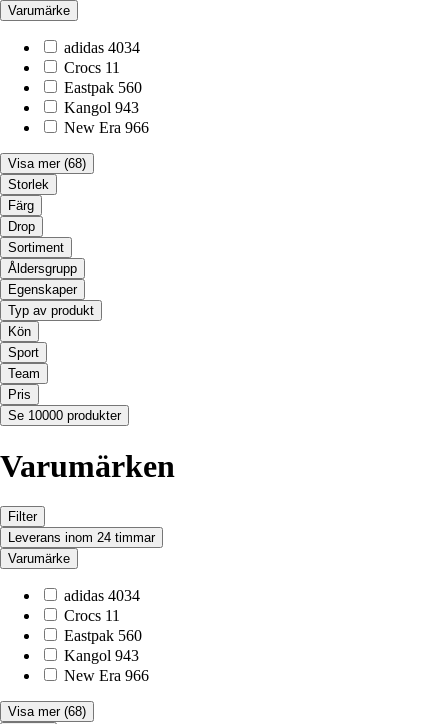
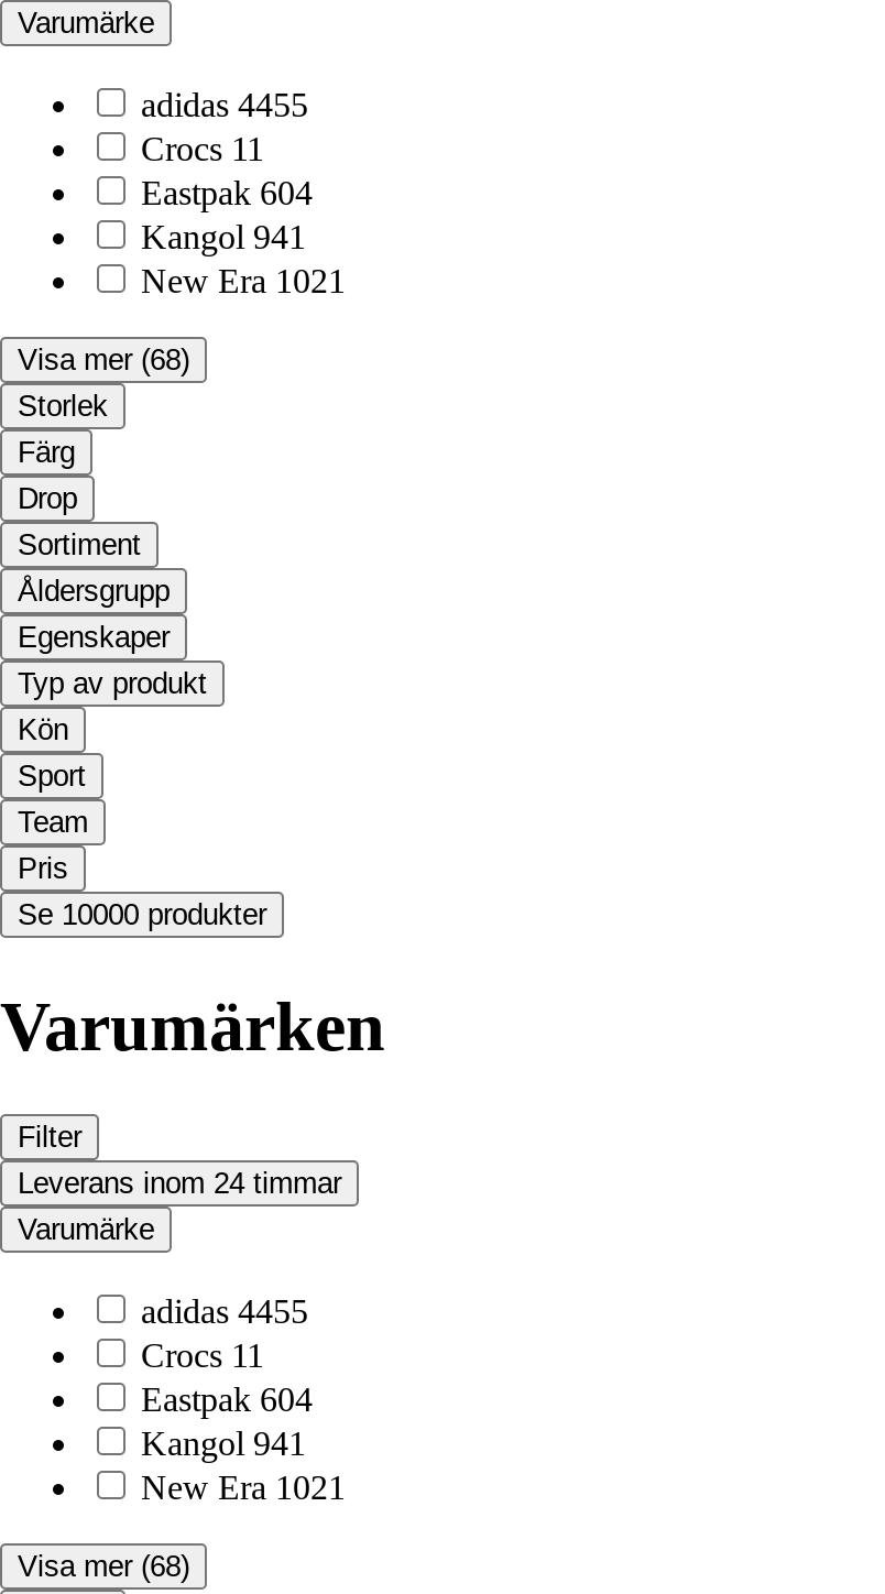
[64,39,140,56] adidas 4034 -> [141,87,308,124] adidas 4455
[64,79,142,96] Eastpak 560 -> [141,175,313,212] Eastpak 604
[64,99,139,116] Kangol 943 -> [141,219,306,256] Kangol 941
[64,119,149,136] New Era 966 -> [141,263,346,301] New Era 1021
[64,587,140,604] adidas 4034 -> [141,1293,308,1331] adidas 4455
[64,627,142,644] Eastpak 560 -> [141,1381,313,1419] Eastpak 604
[64,647,139,664] Kangol 943 -> [141,1425,306,1463] Kangol 941
[64,667,149,684] New Era 966 -> [141,1469,346,1507] New Era 1021

